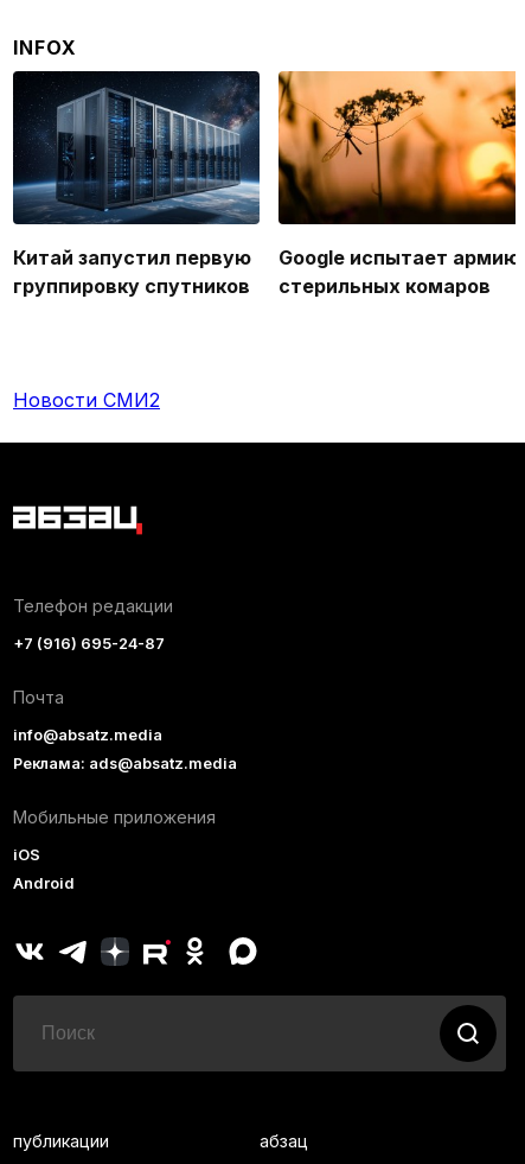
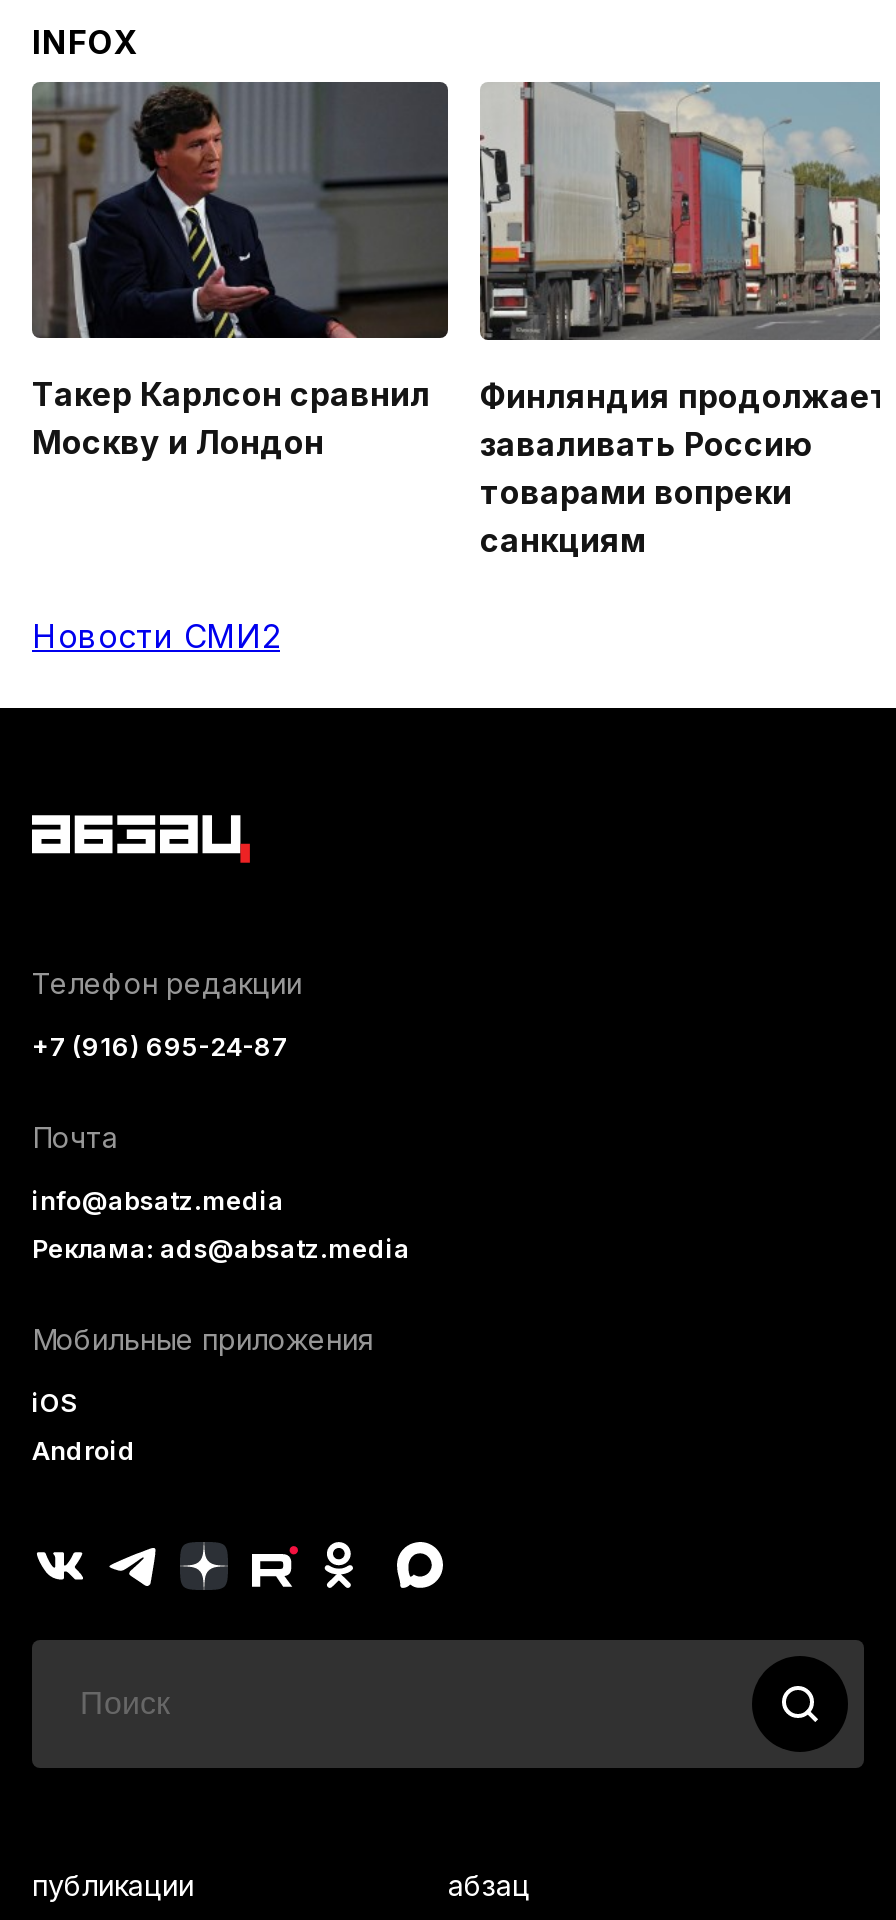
[12,71,261,297] [image] | Китай запустил первую | группировку спутников -> [30,83,450,462] [image] | Такер Карлсон сравнил | Москву и Лондон
[277,70,520,297] [image] | Google испытает армию | стерильных комаров -> [478,81,890,559] [image] | Финляндия продолжает | заваливать Россию | товарами вопреки | санкциям

